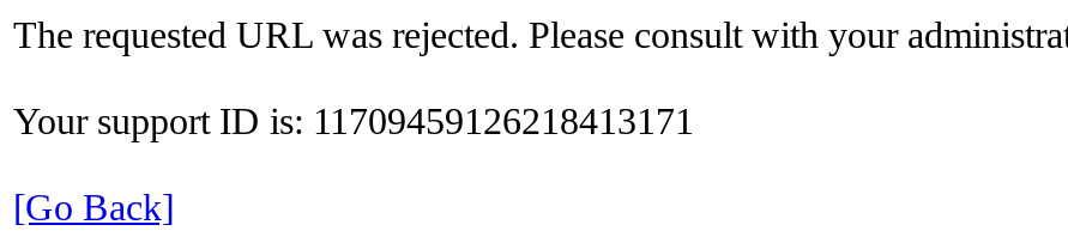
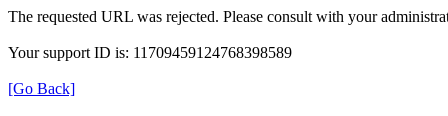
[13,101,694,141] Your support ID is: 11709459126218413171 -> [8,44,292,61] Your support ID is: 11709459124768398589

